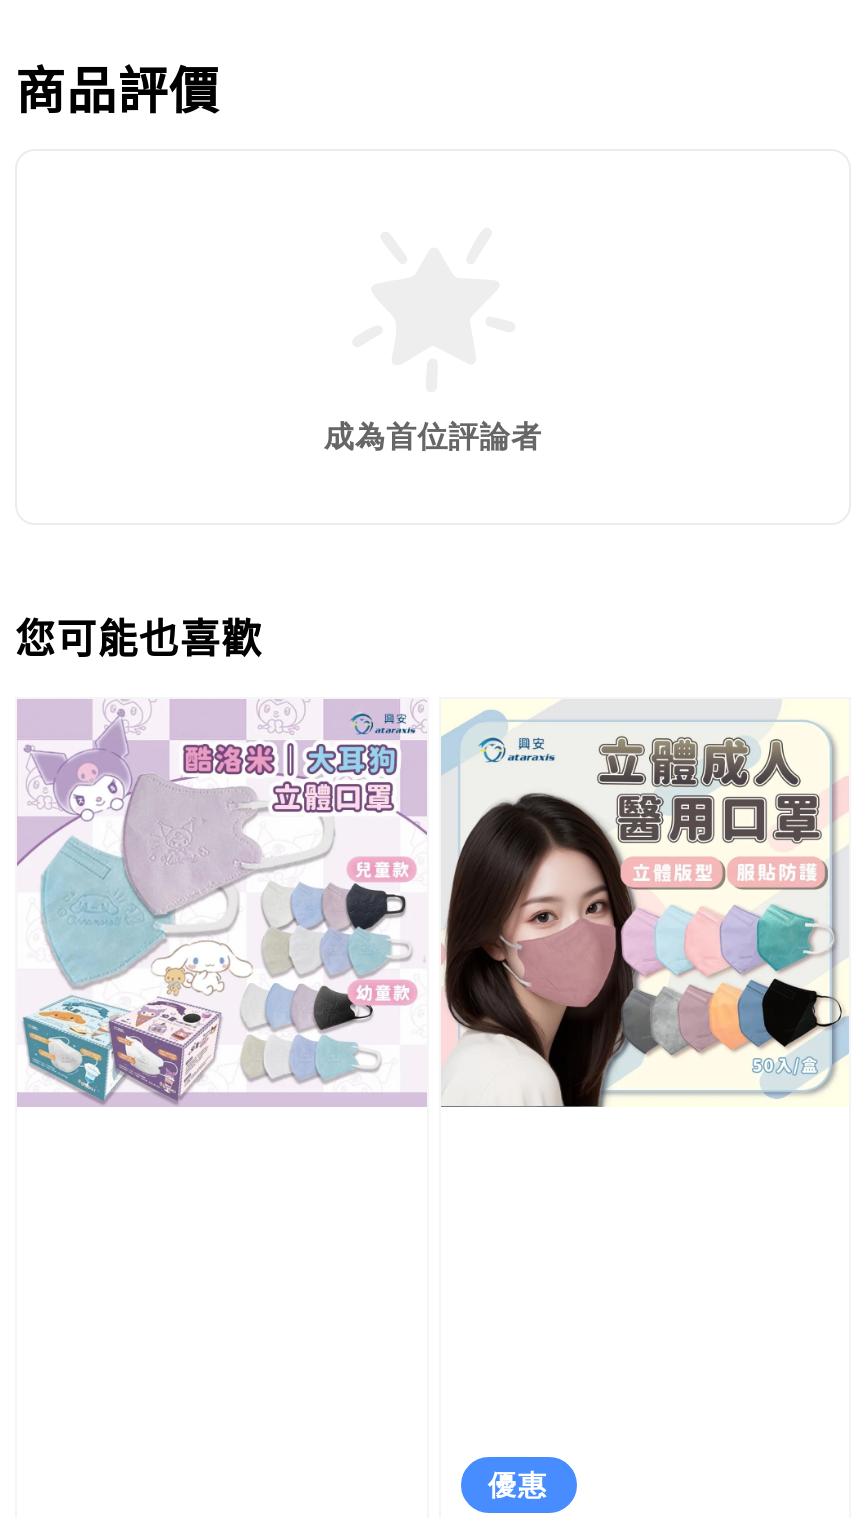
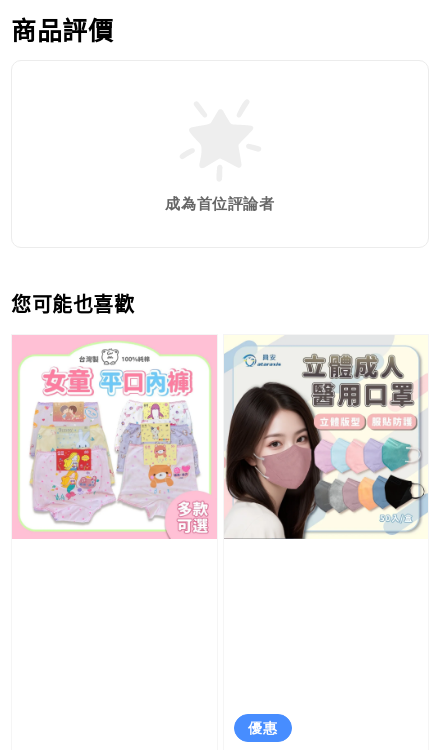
[17,701,427,1107] [image] -> [12,335,217,538] [image]

